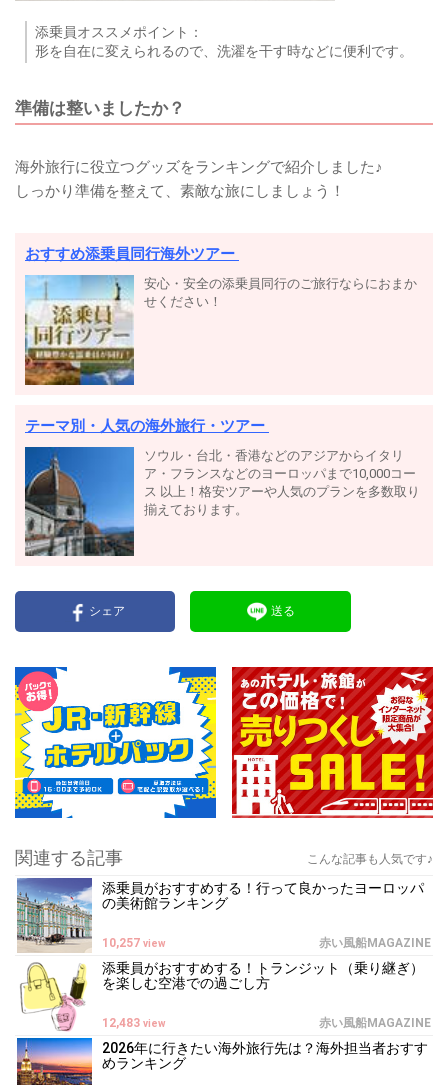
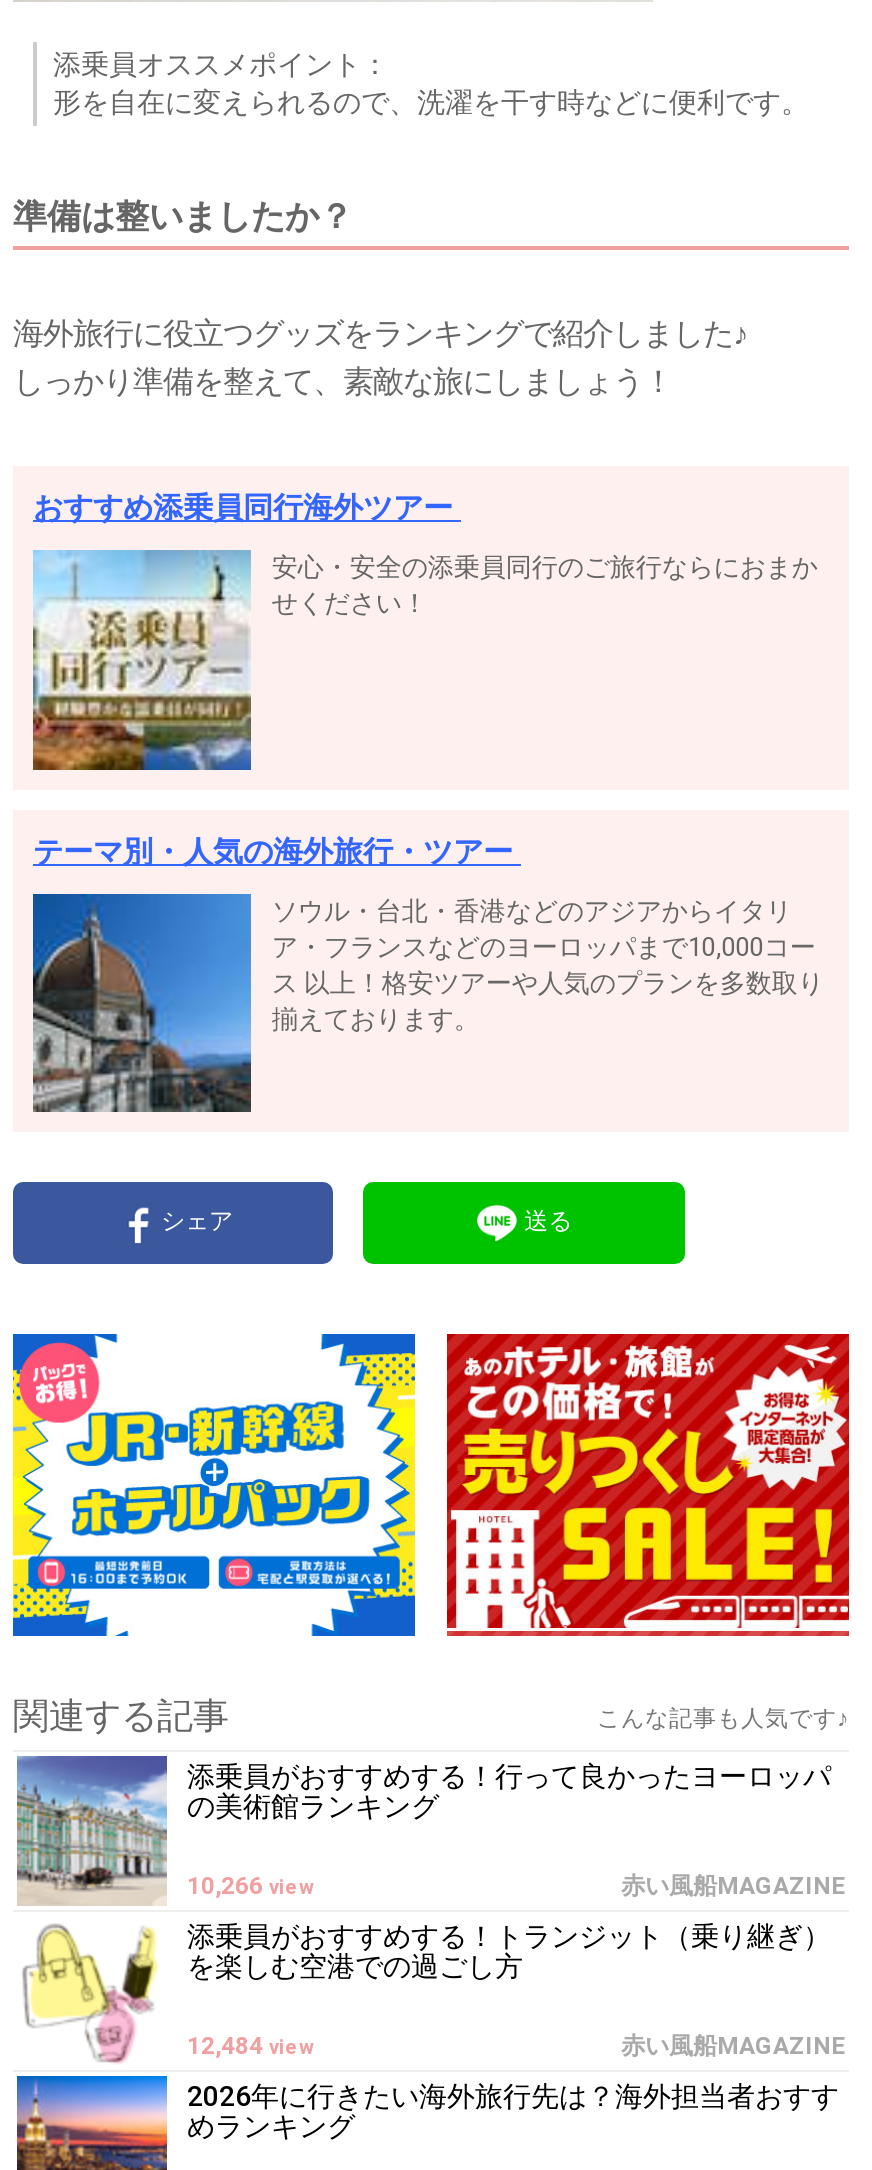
[102,936,165,950] 10,257 view -> [187,1871,313,1899] 10,266 view
[102,1016,165,1030] 12,483 view -> [187,2031,313,2059] 12,484 view

